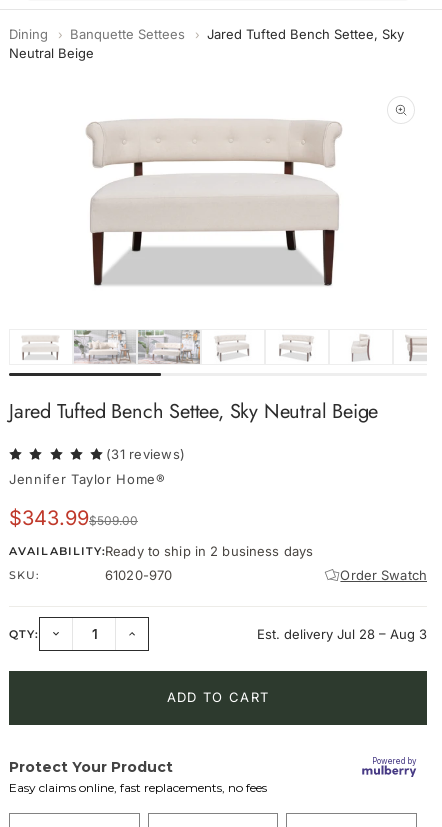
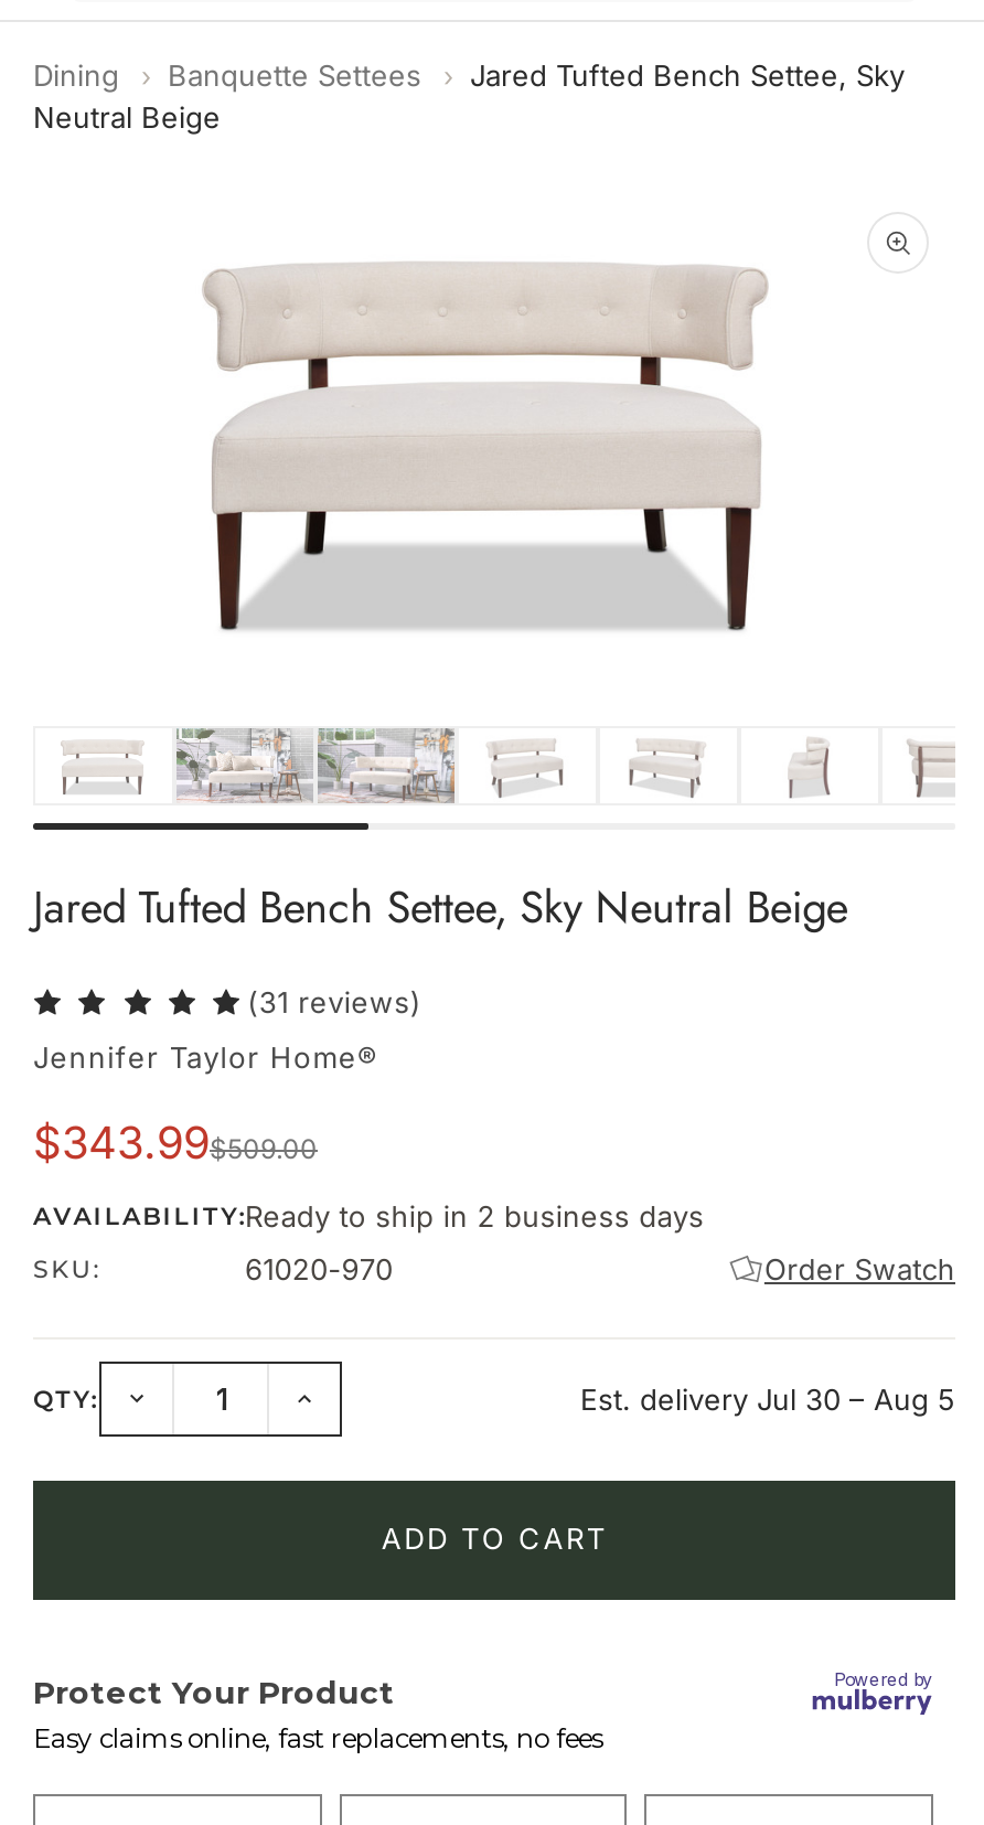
[257,626,427,642] Est. delivery Jul 28 – Aug 3 -> [580,1381,955,1416] Est. delivery Jul 30 – Aug 5

